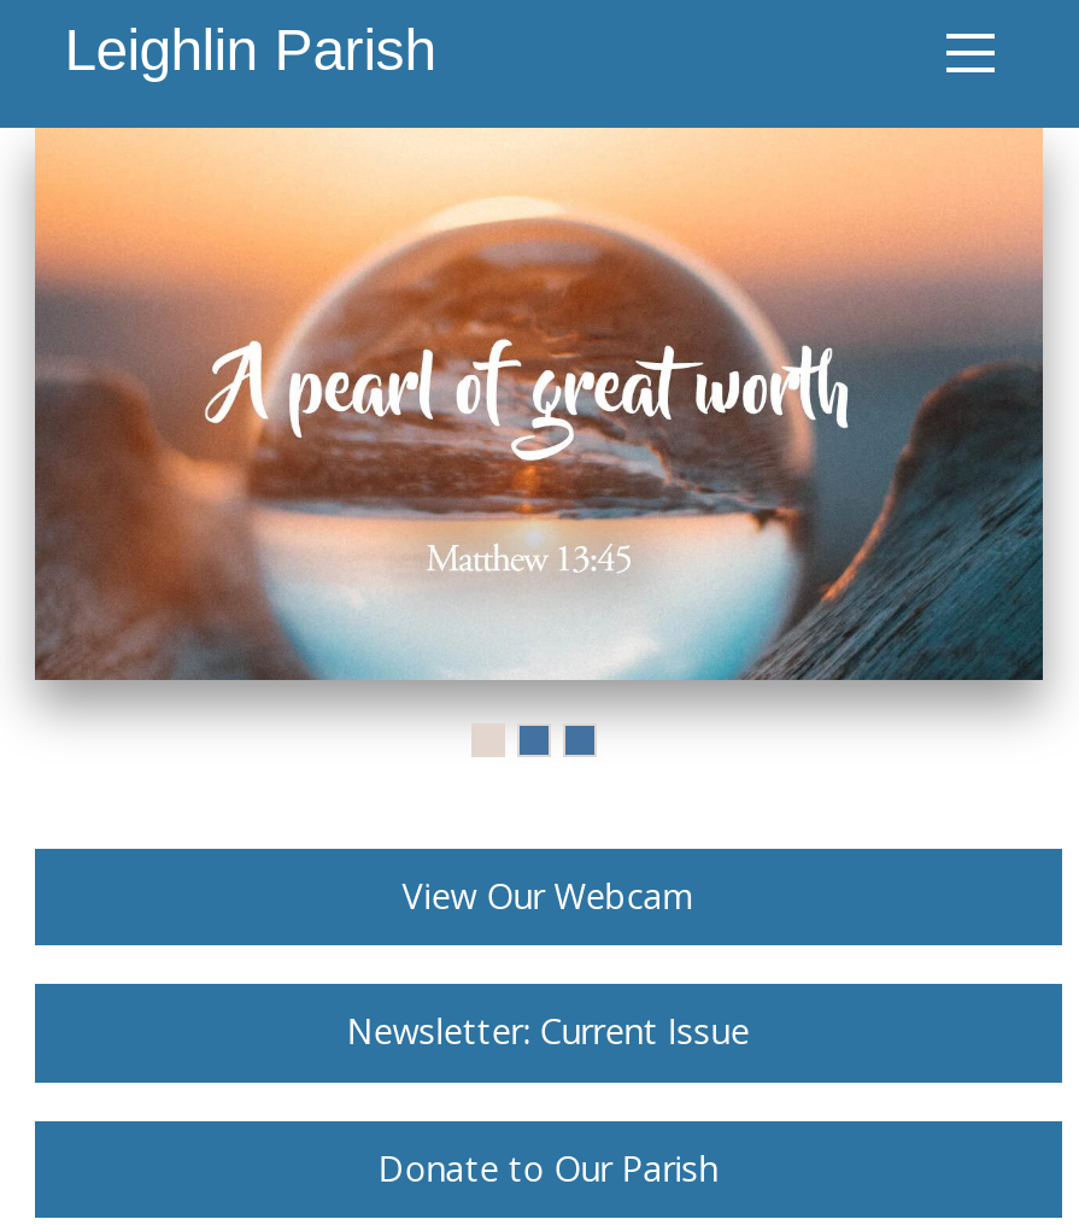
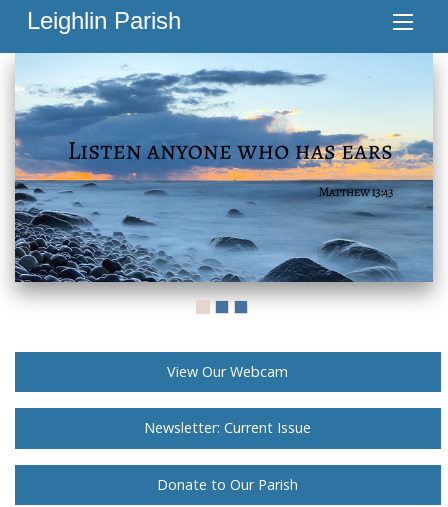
[33,125,1045,682] [image] -> [14,52,433,283] [image]

